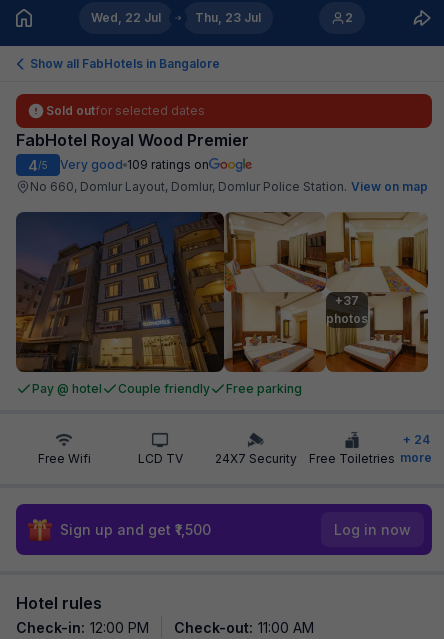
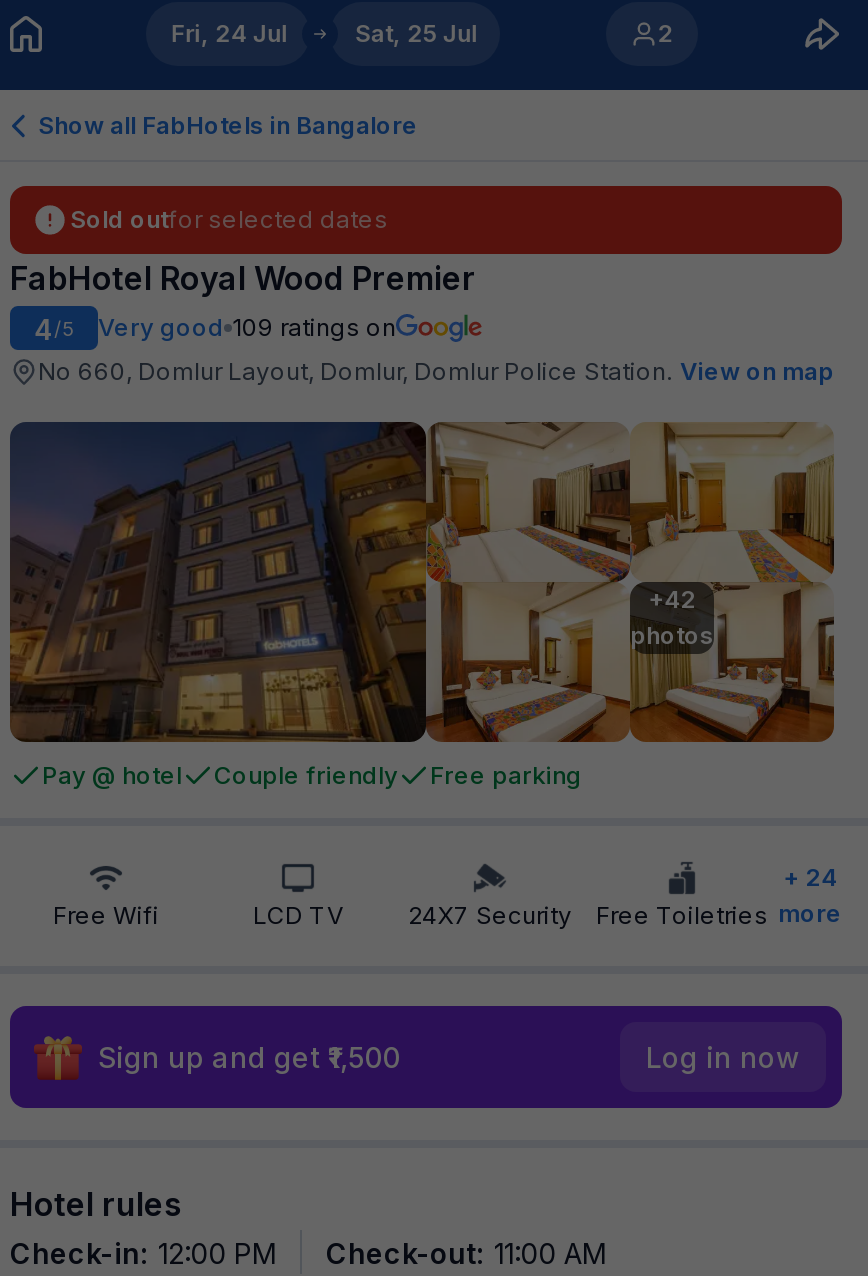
[91,10,161,25] Wed, 22 Jul -> [171,18,287,48] Fri, 24 Jul
[195,10,261,25] Thu, 23 Jul -> [355,18,477,48] Sat, 25 Jul
[335,293,359,308] +37 -> [648,584,696,614] +42

